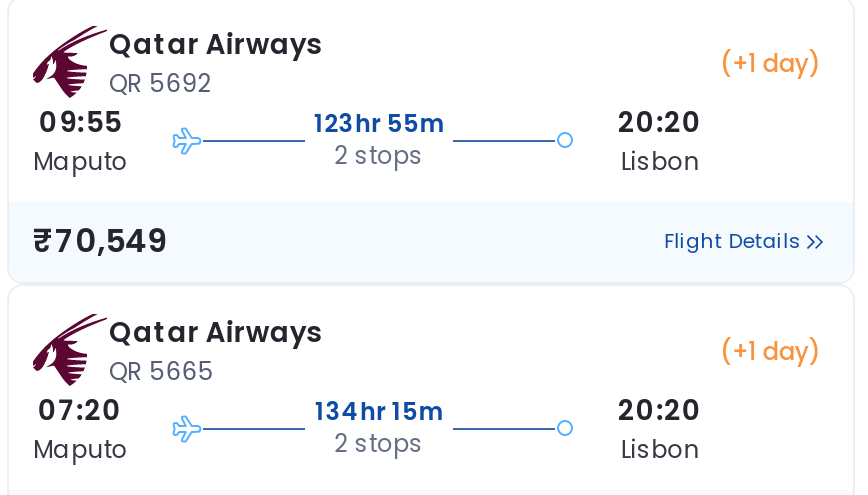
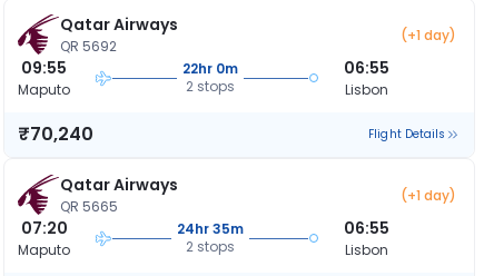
[314,106,443,140] 123hr 55m -> [182,59,239,78] 22hr 0m
[618,102,702,142] 20:20 -> [344,57,390,79] 06:55
[33,218,167,264] ₹70,549 -> [18,122,94,147] ₹70,240
[315,394,442,428] 134hr 15m -> [177,219,244,238] 24hr 35m
[618,390,702,430] 20:20 -> [344,217,390,239] 06:55

